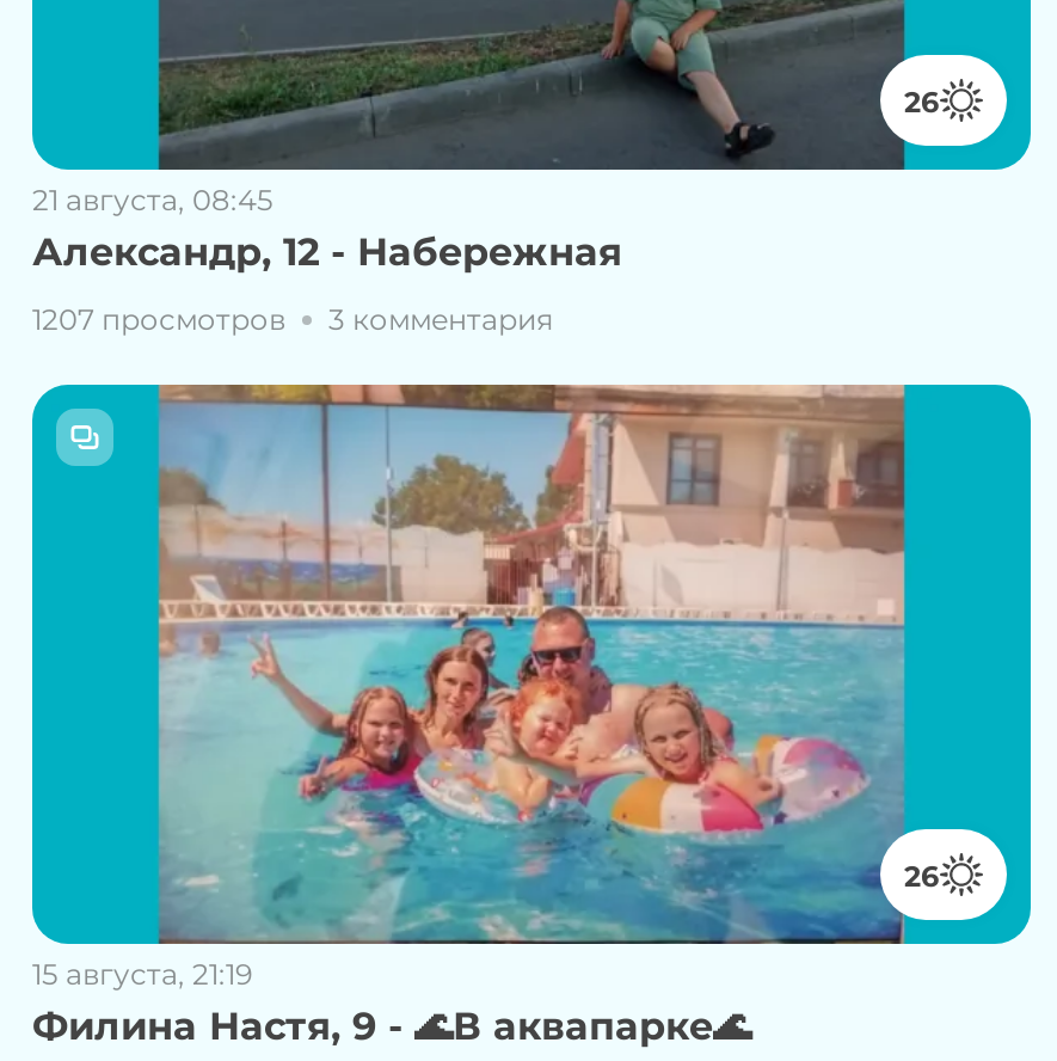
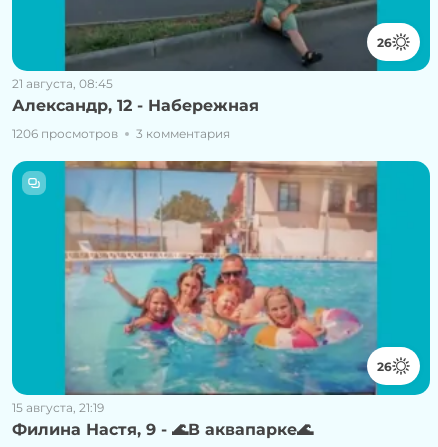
[32,301,553,337] 1207 просмотров 3 комментария -> [12,126,230,141] 1206 просмотров 3 комментария

